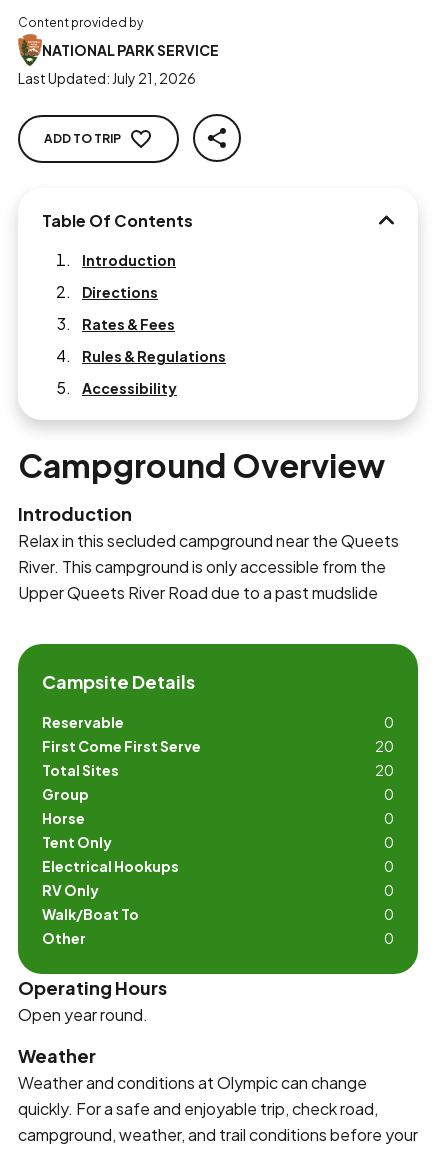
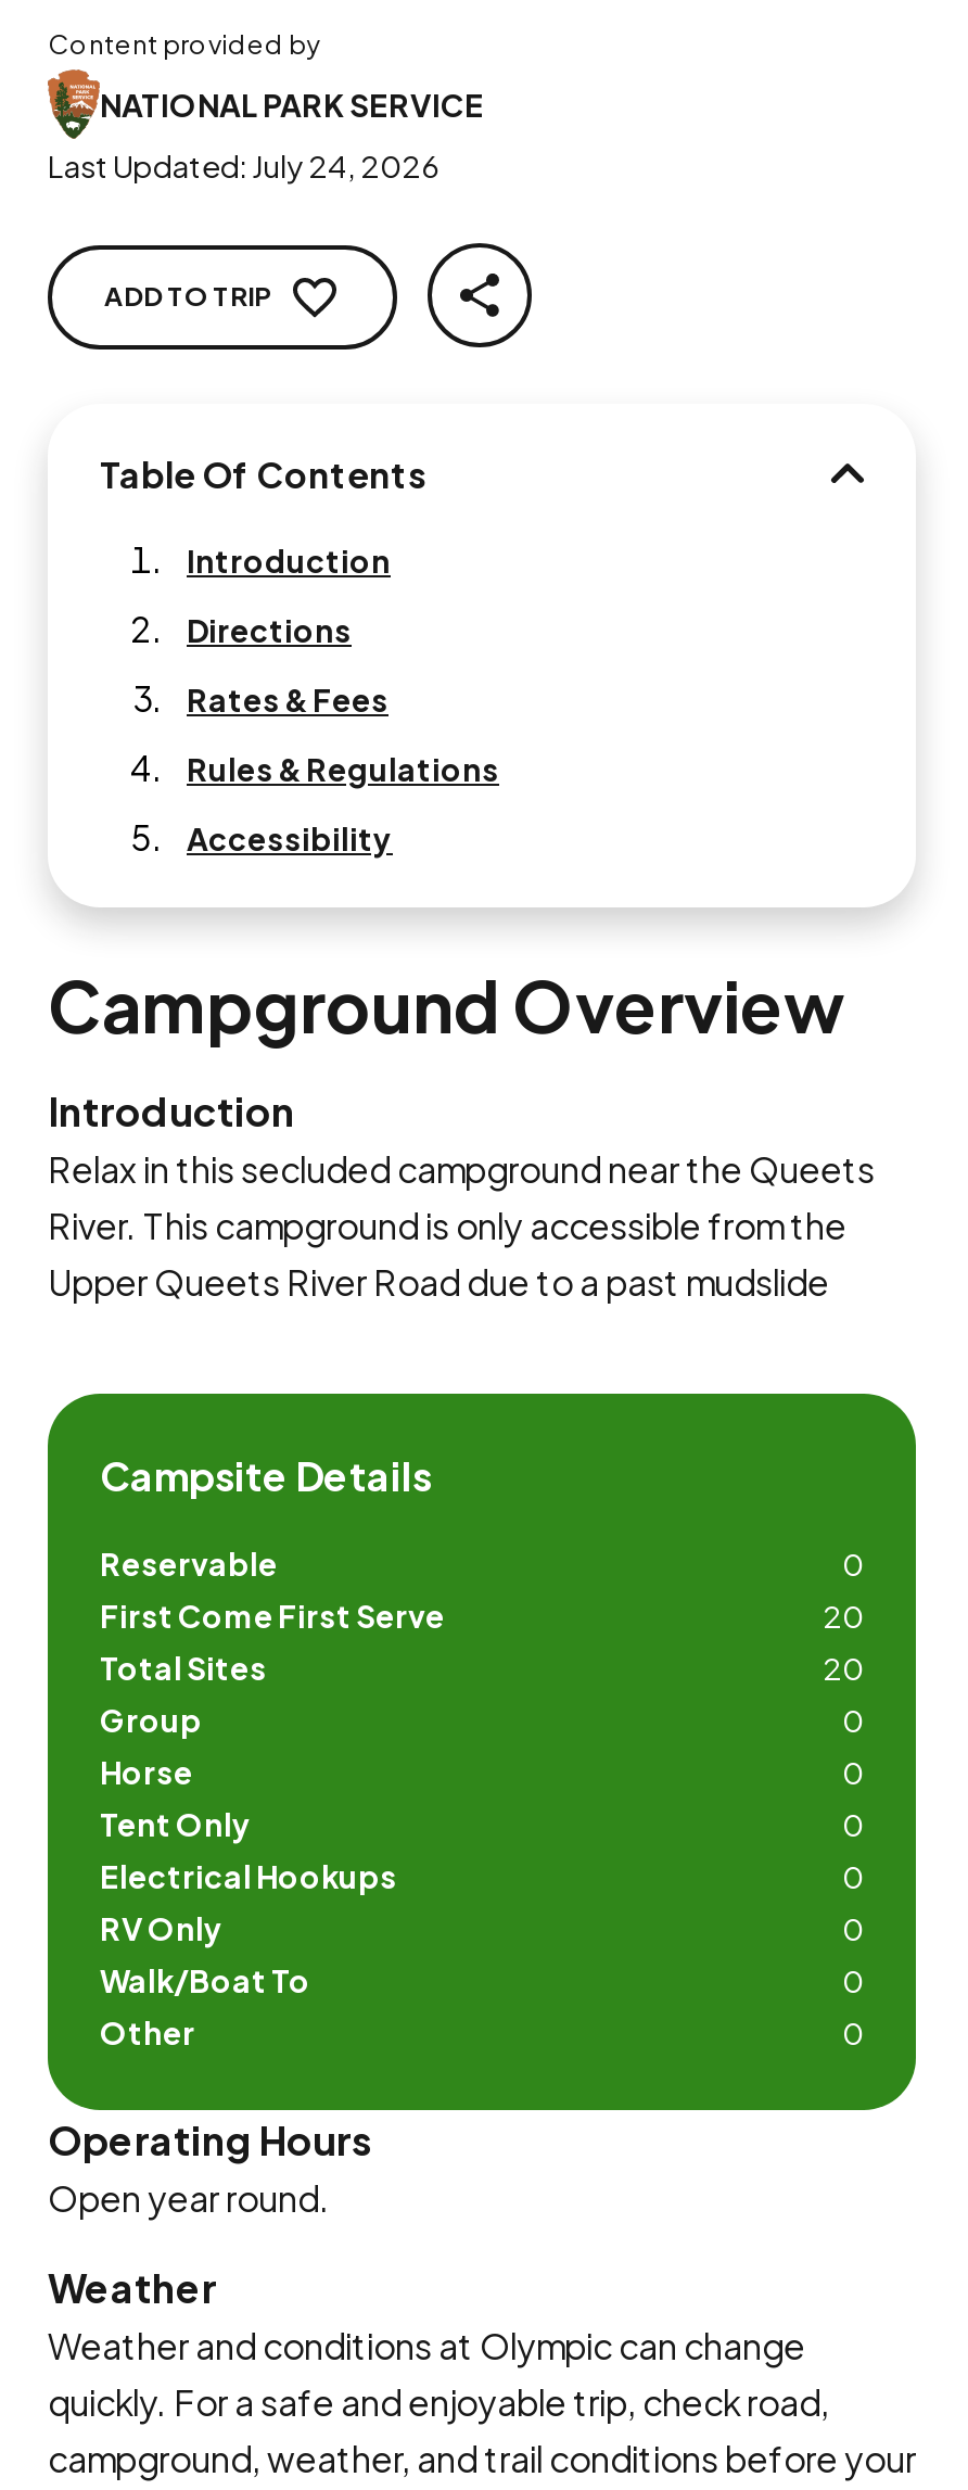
[18,69,196,87] Last Updated: July 21, 2026 -> [48,145,441,185] Last Updated: July 24, 2026

